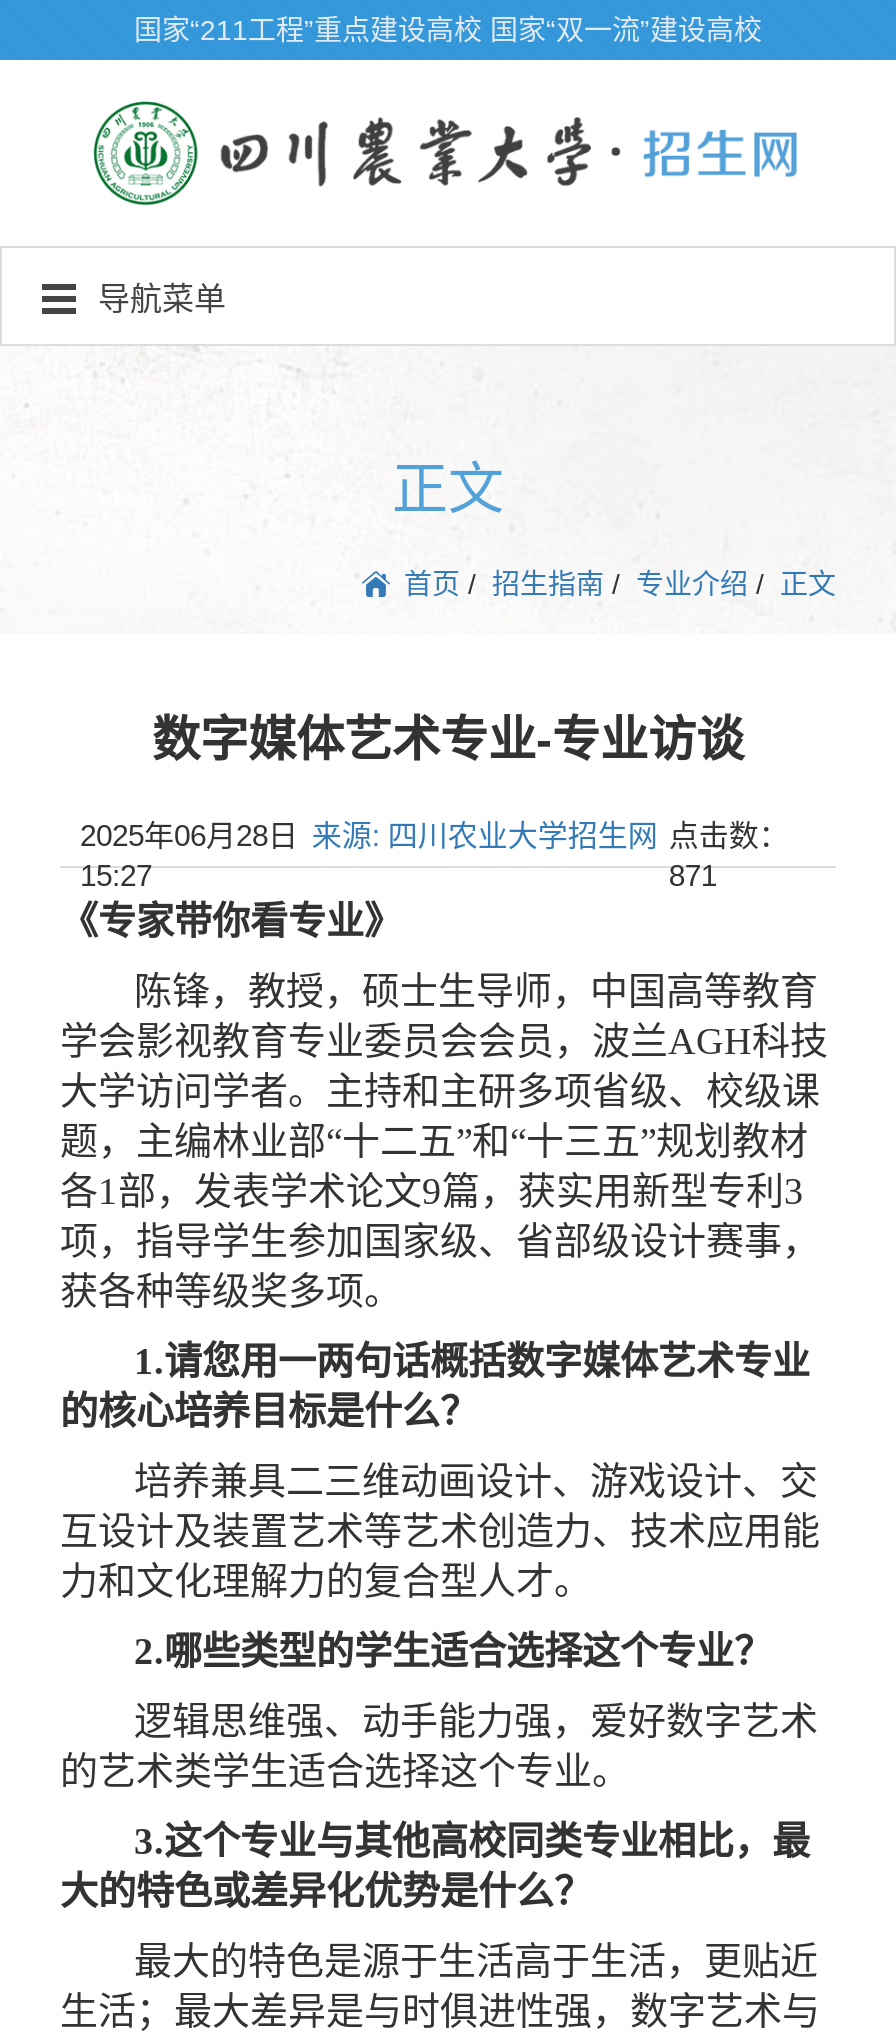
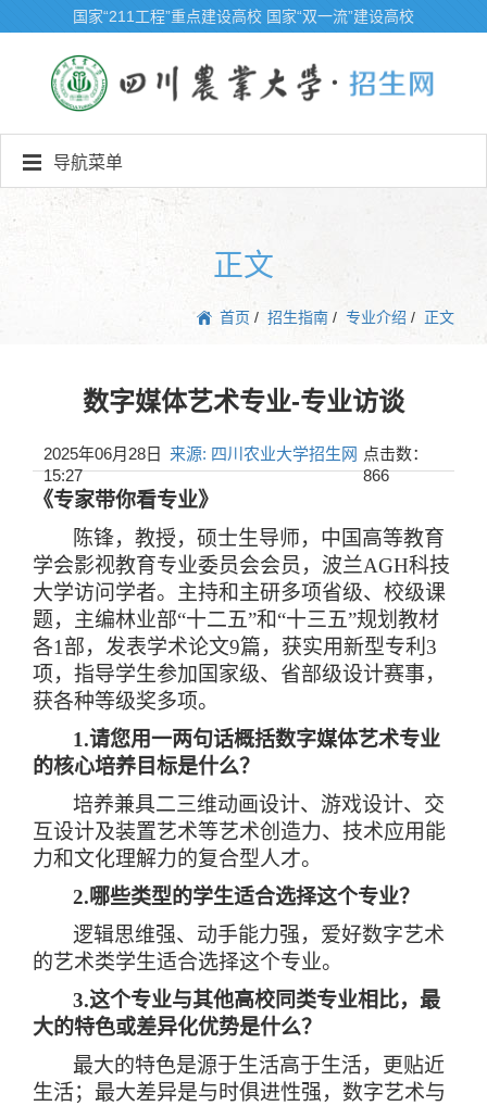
[669,857,717,891] 871 -> [364,466,390,484] 866

